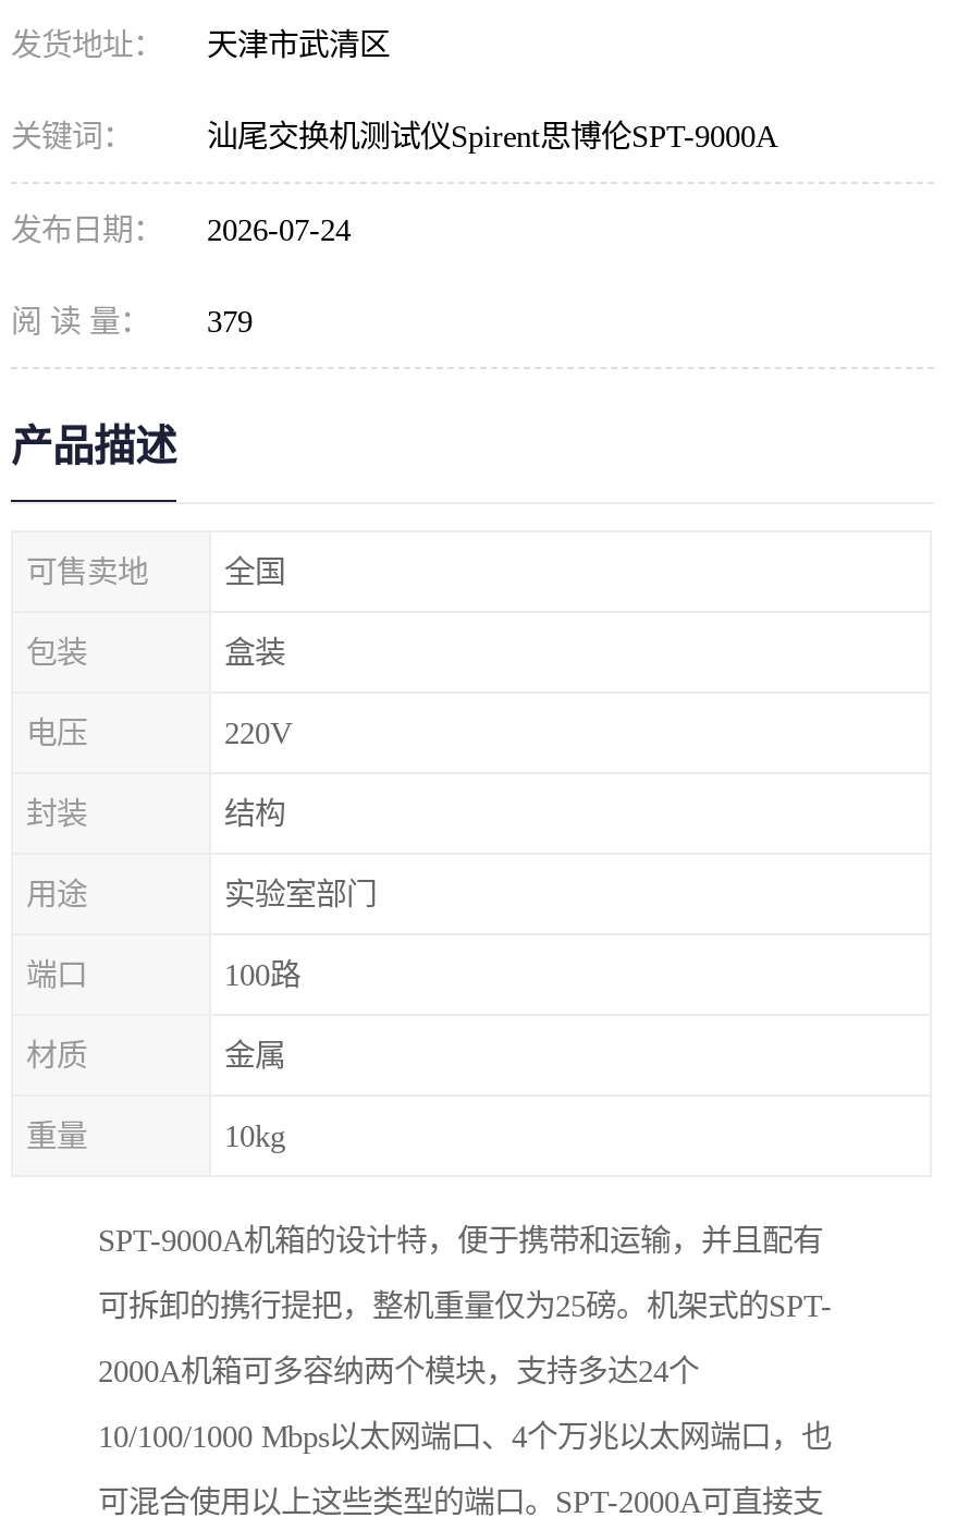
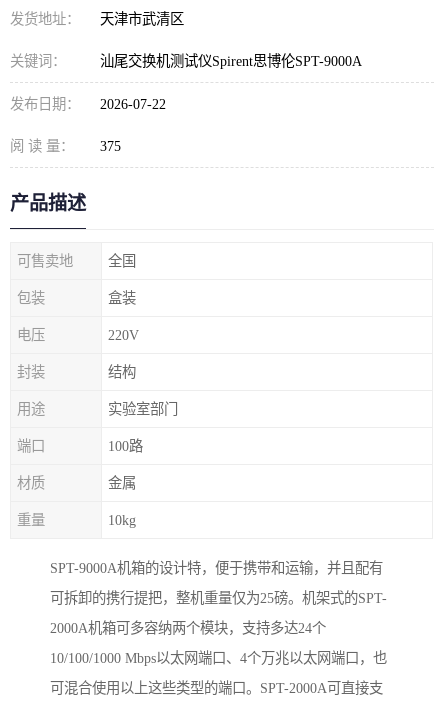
[11,212,351,247] 发布日期： 2026-07-24 -> [10,96,166,112] 发布日期： 2026-07-22
[11,304,253,339] 阅 读 量： 379 -> [10,138,121,154] 阅 读 量： 375

